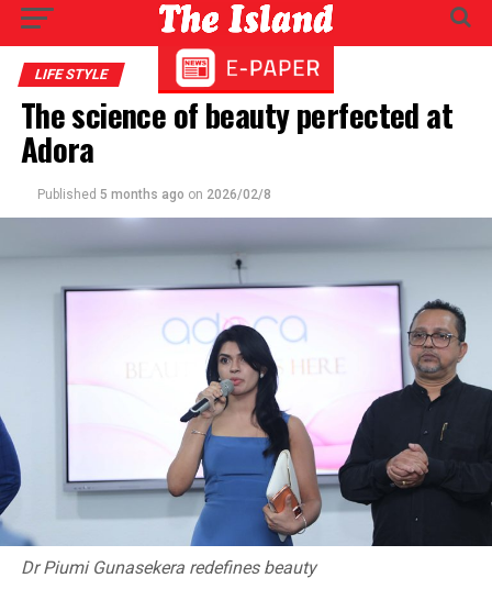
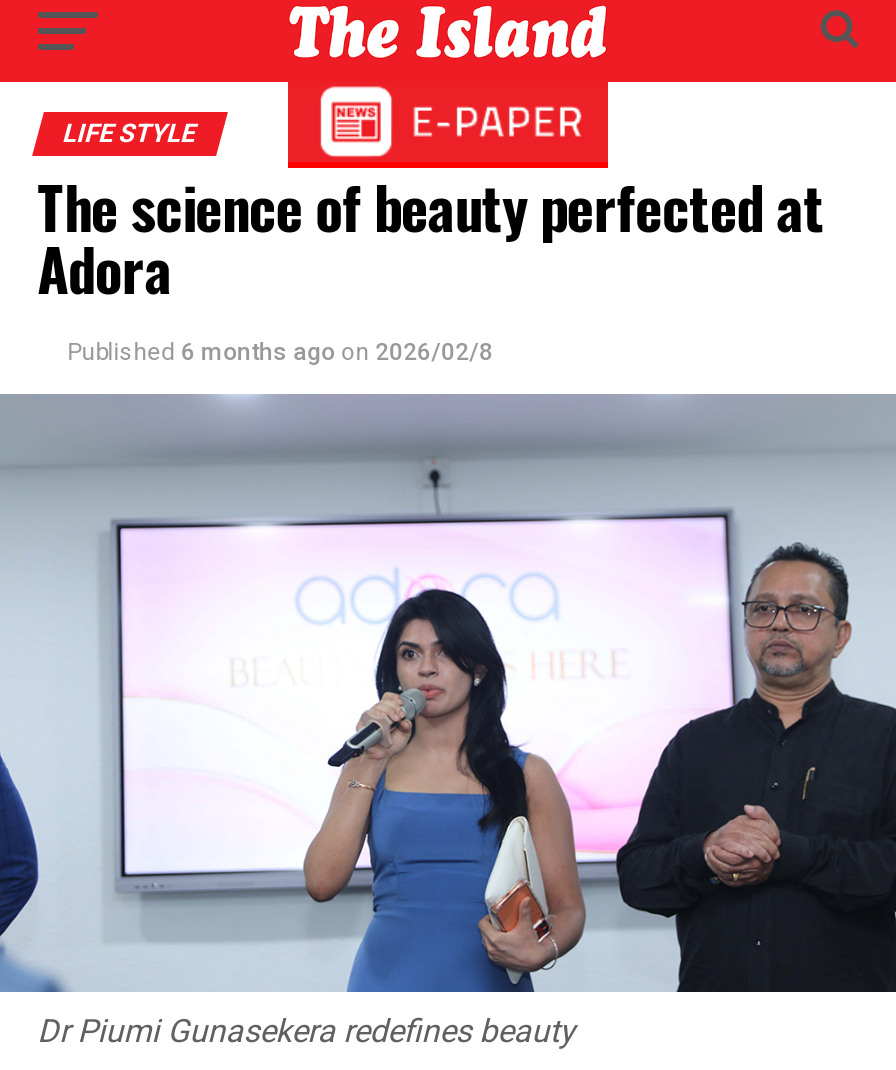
[37,187,271,202] Published 5 months ago on 2026/02/8 -> [67,338,493,366] Published 6 months ago on 2026/02/8

